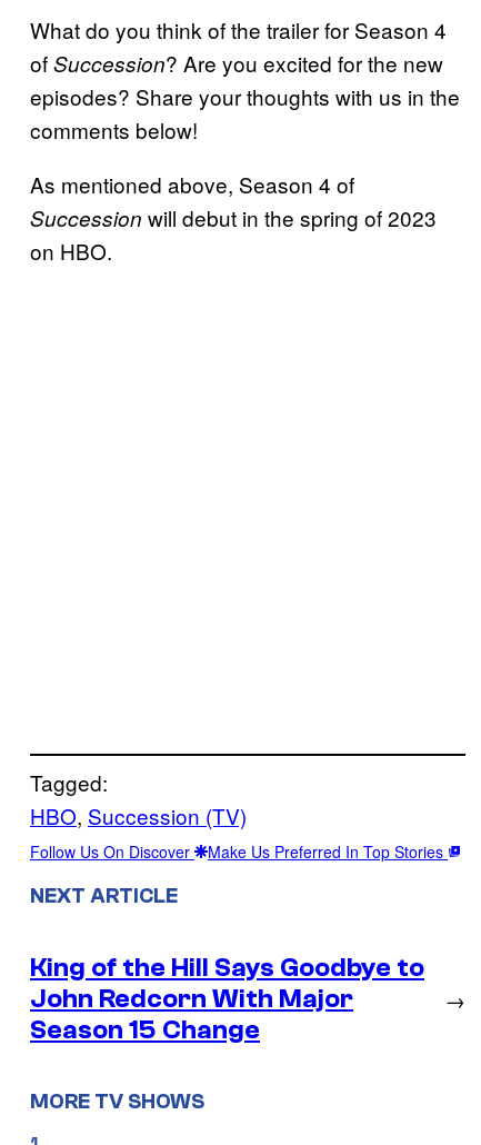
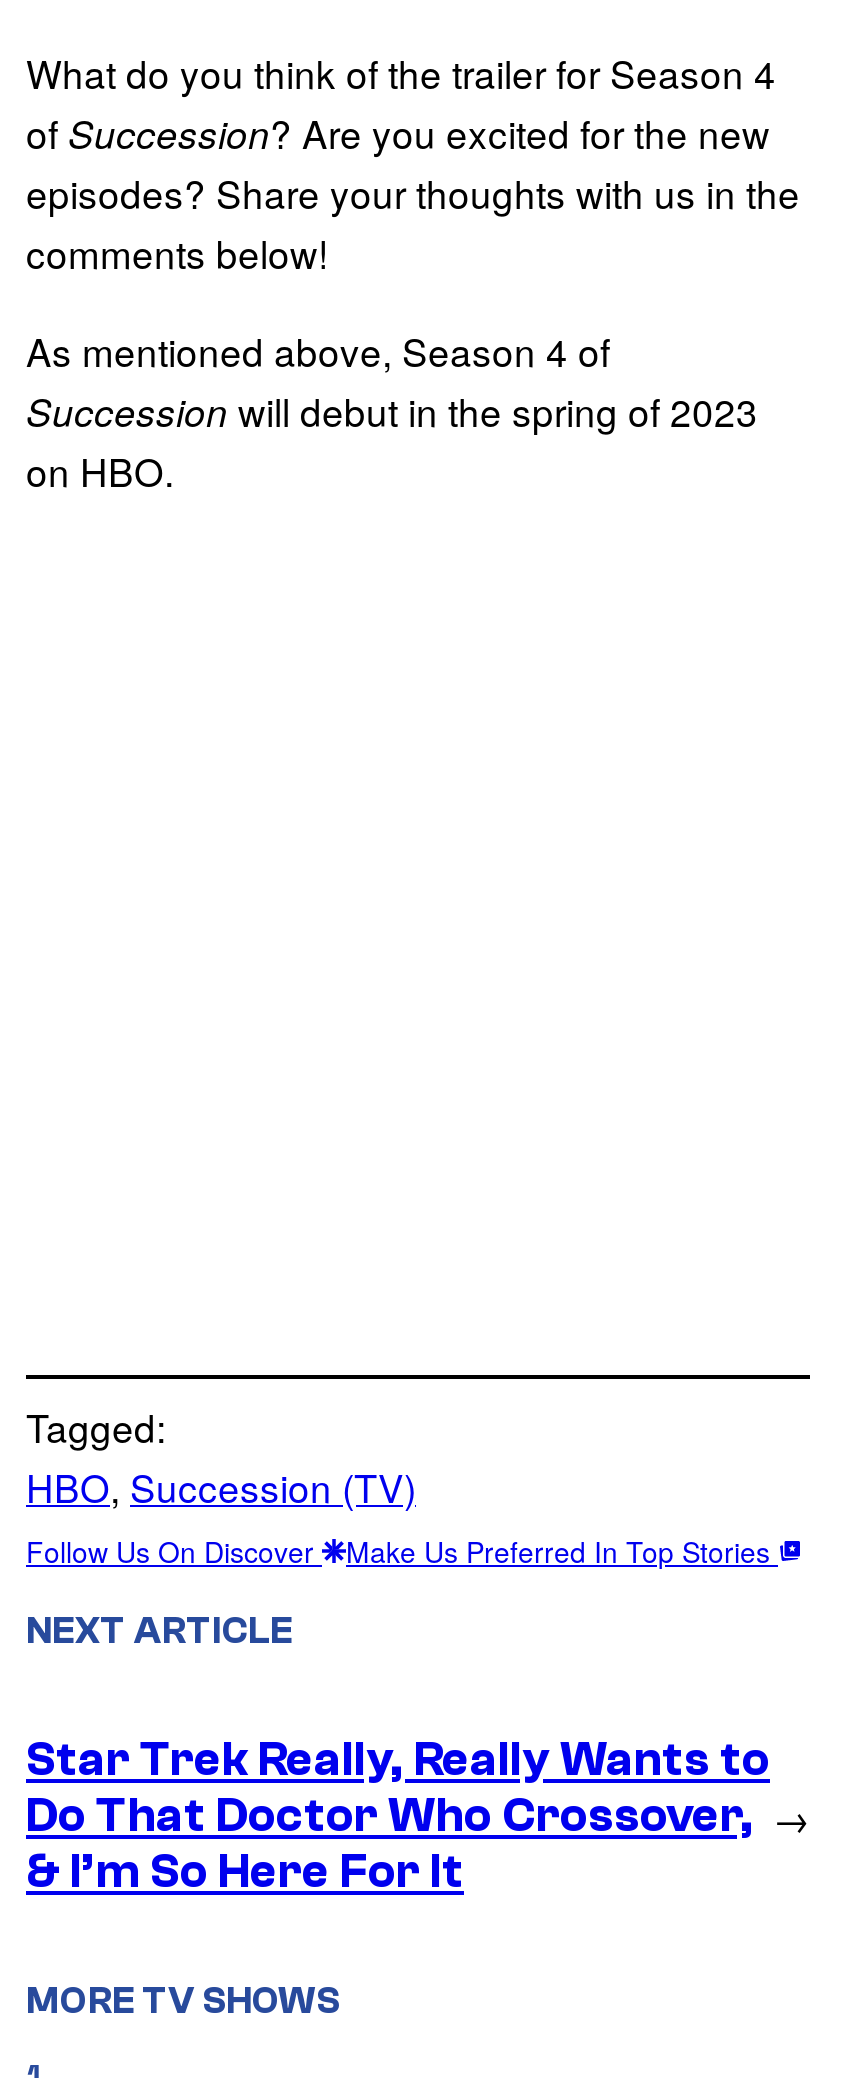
[30,952,424,1045] King of the Hill Says Goodbye to | John Redcorn With Major | Season 15 Change -> [26,1732,770,1898] Star Trek Really, Really Wants to | Do That Doctor Who Crossover, | & I’m So Here For It

